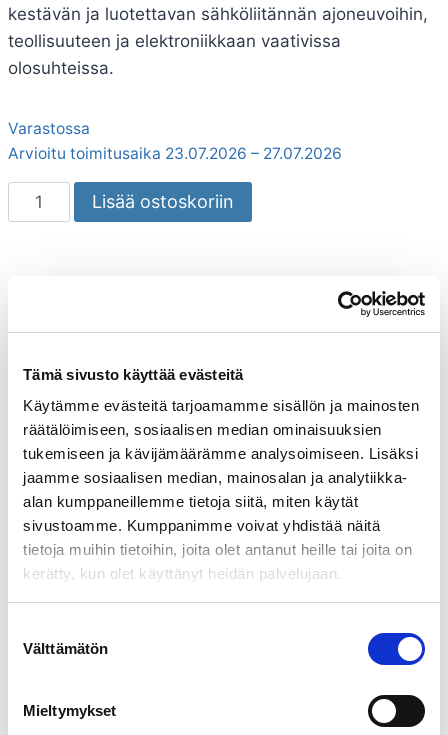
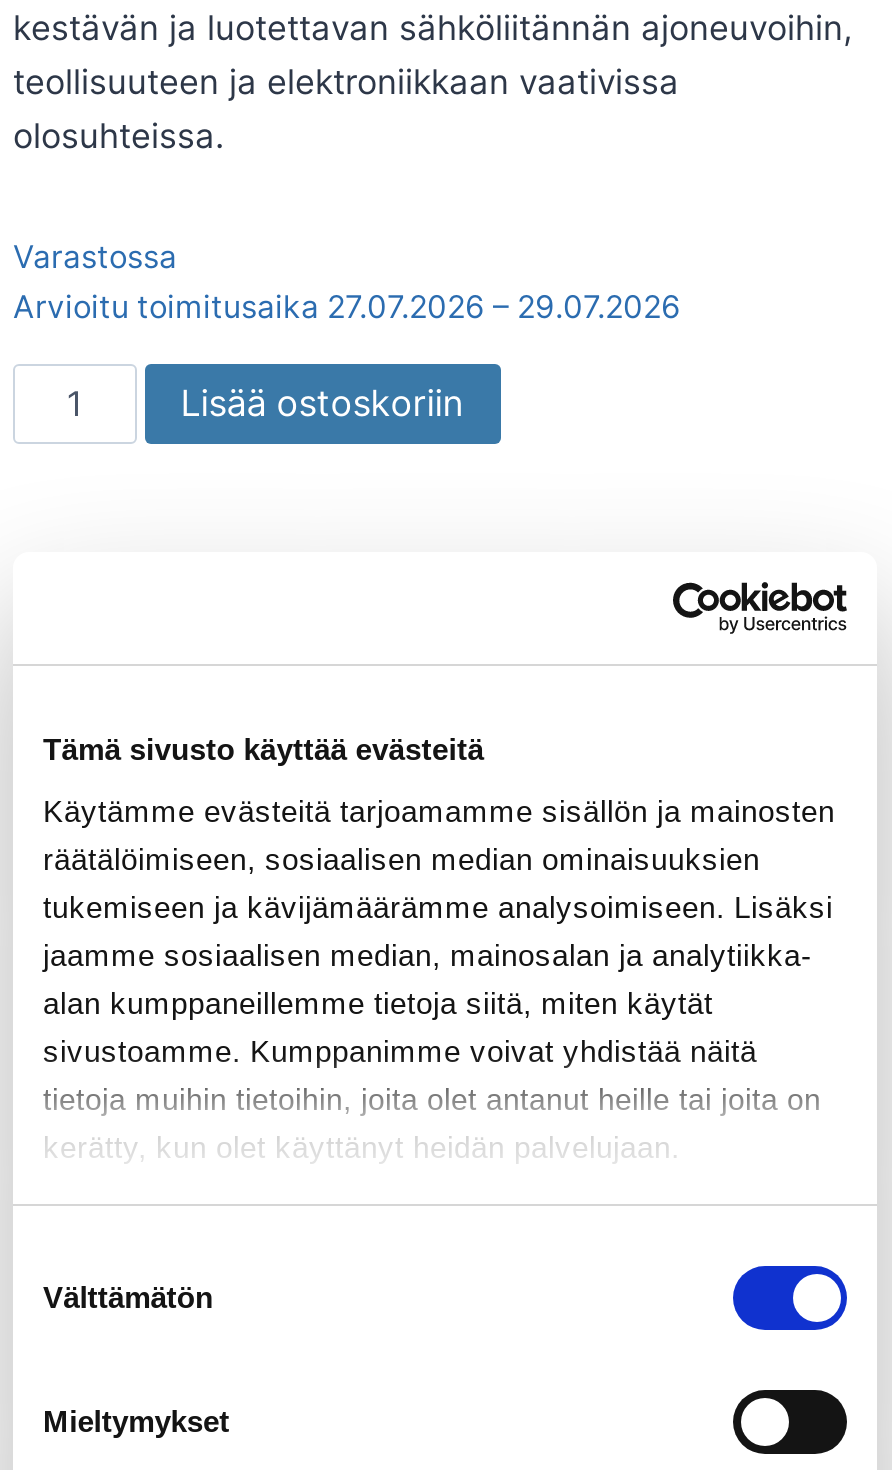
[8,144,342,163] Arvioitu toimitusaika 23.07.2026 – 27.07.2026 -> [13,289,681,327] Arvioitu toimitusaika 27.07.2026 – 29.07.2026

